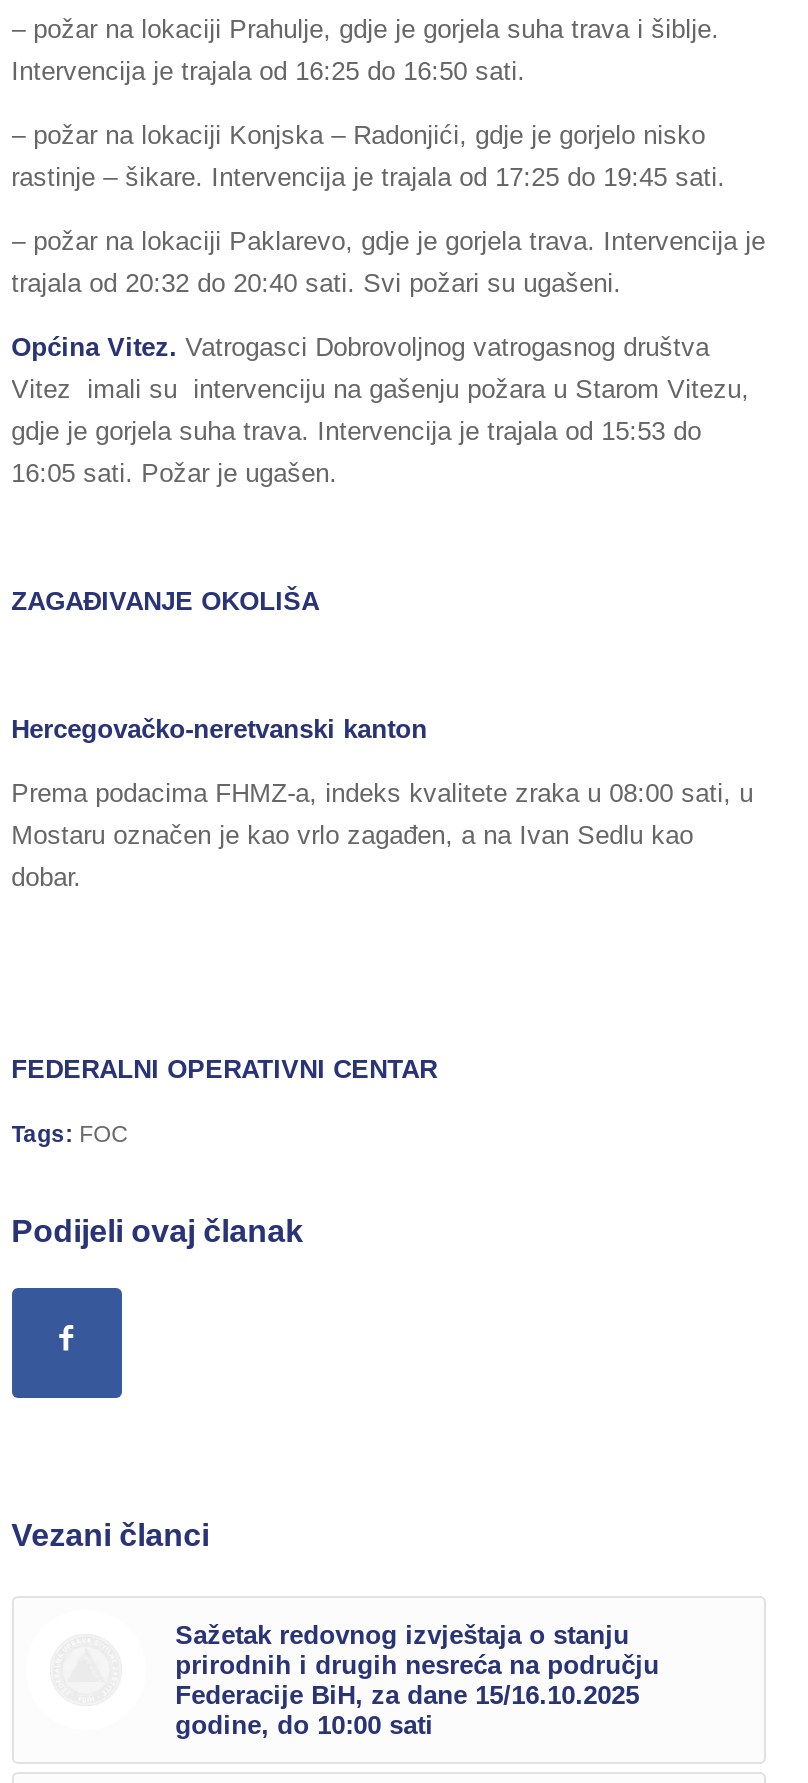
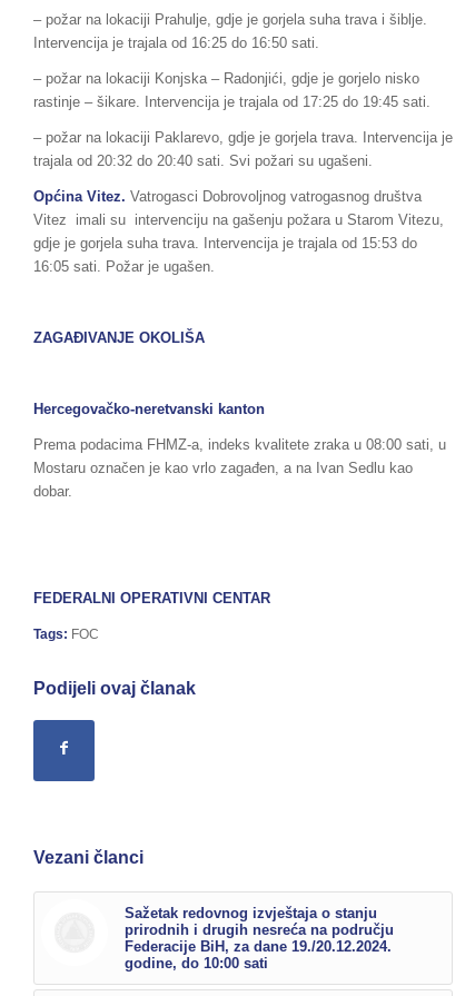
[175,1681,639,1711] Federacije BiH, za dane 15/16.10.2025 -> [124,939,391,955] Federacije BiH, za dane 19./20.12.2024.

